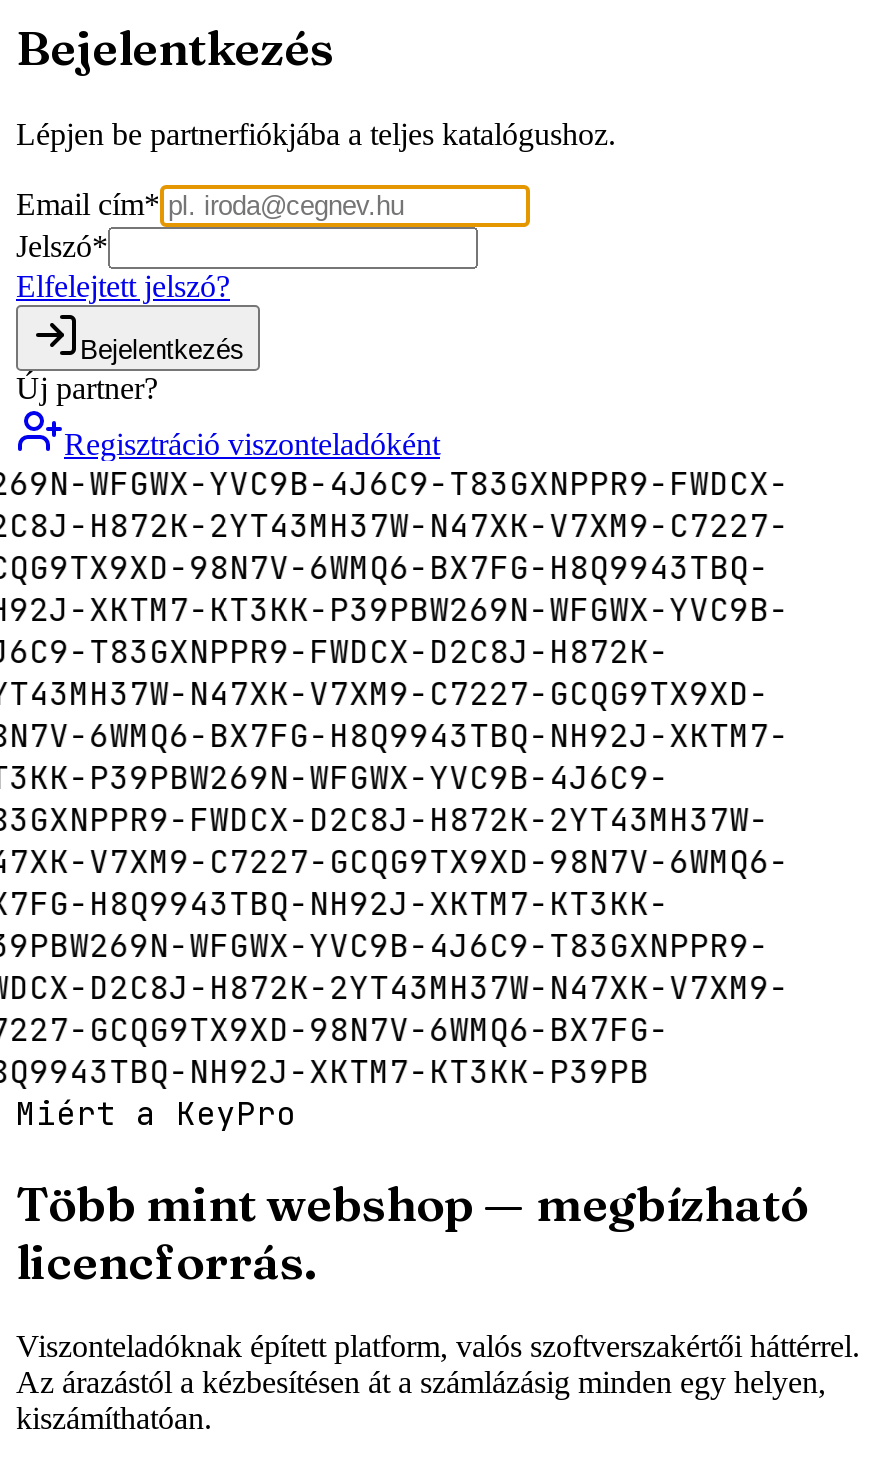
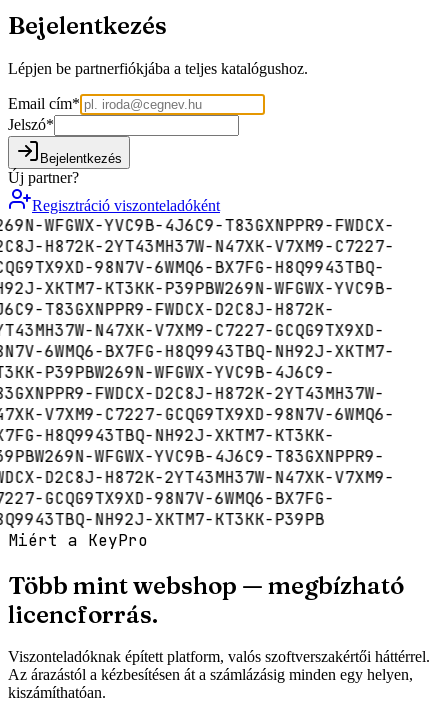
[16,268,230,302] Elfelejtett jelszó? -> none

